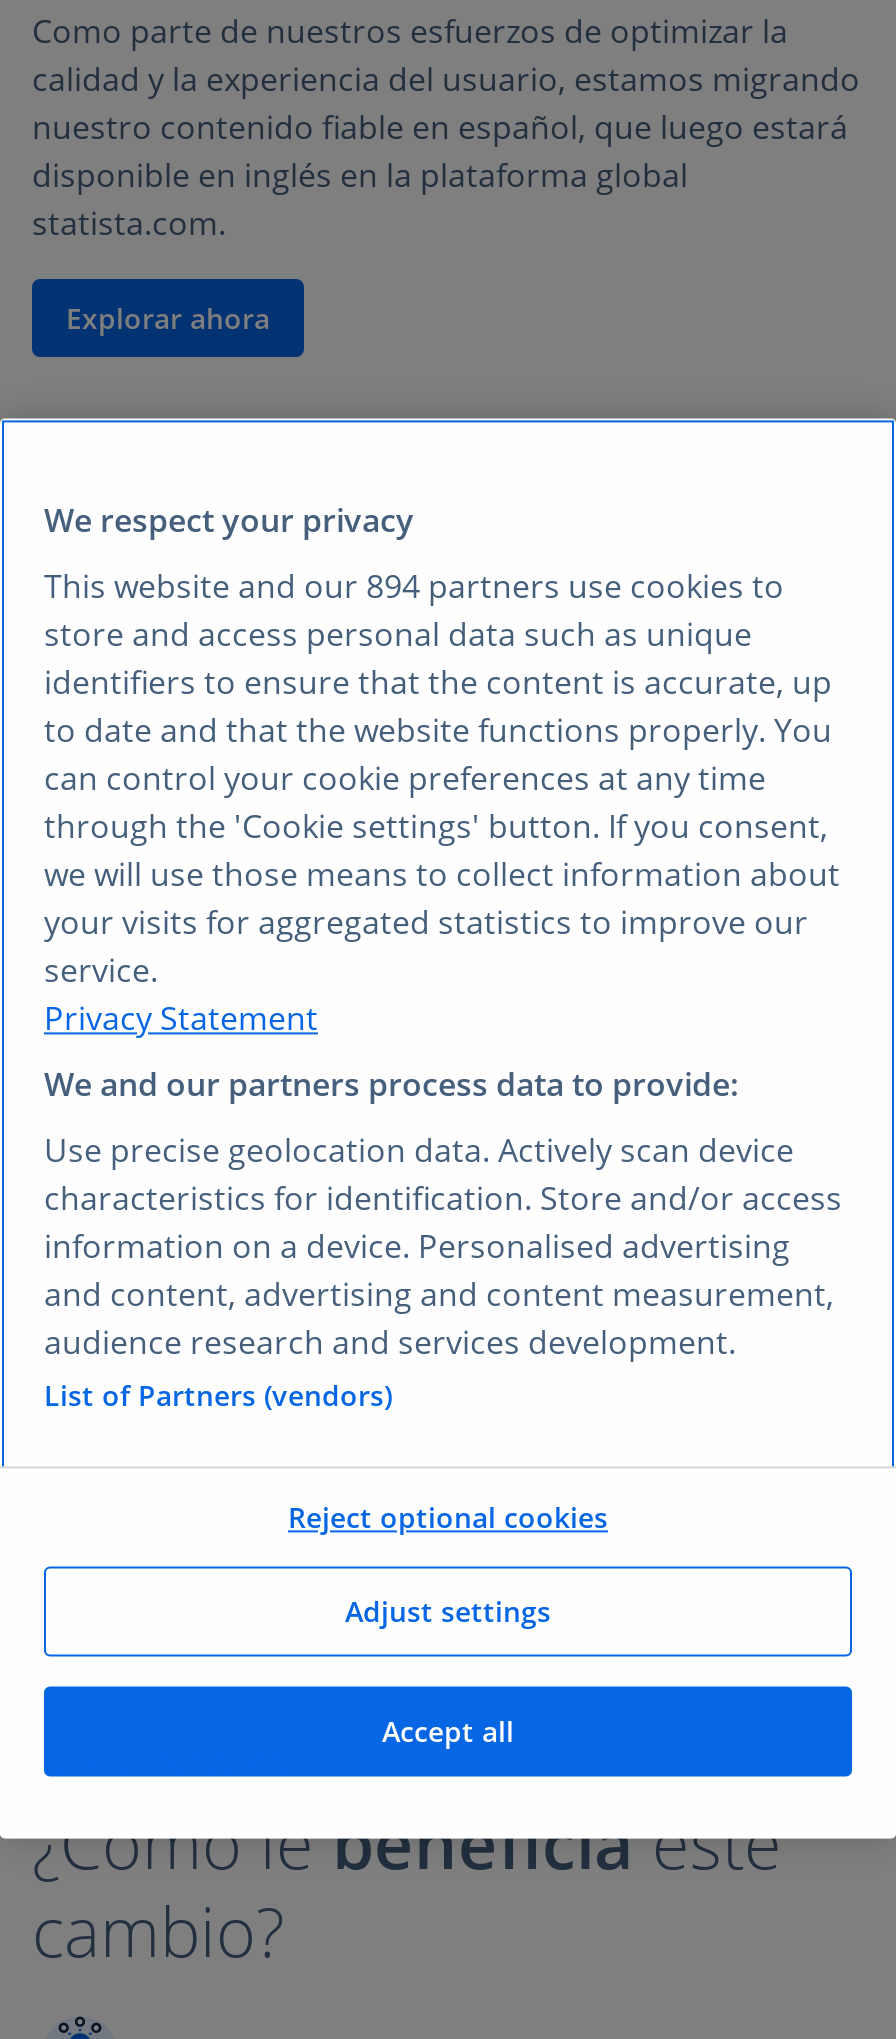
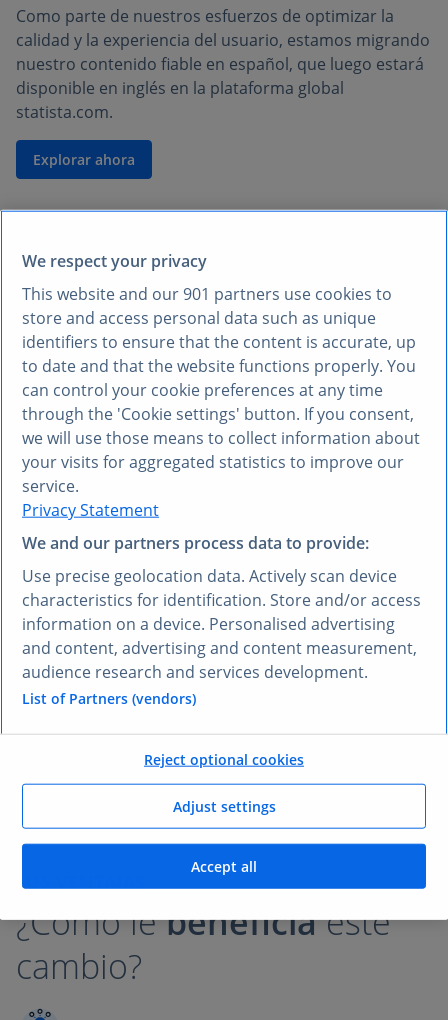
[44,564,784,608] This website and our 894 partners use cookies to -> [22,283,392,305] This website and our 901 partners use cookies to

